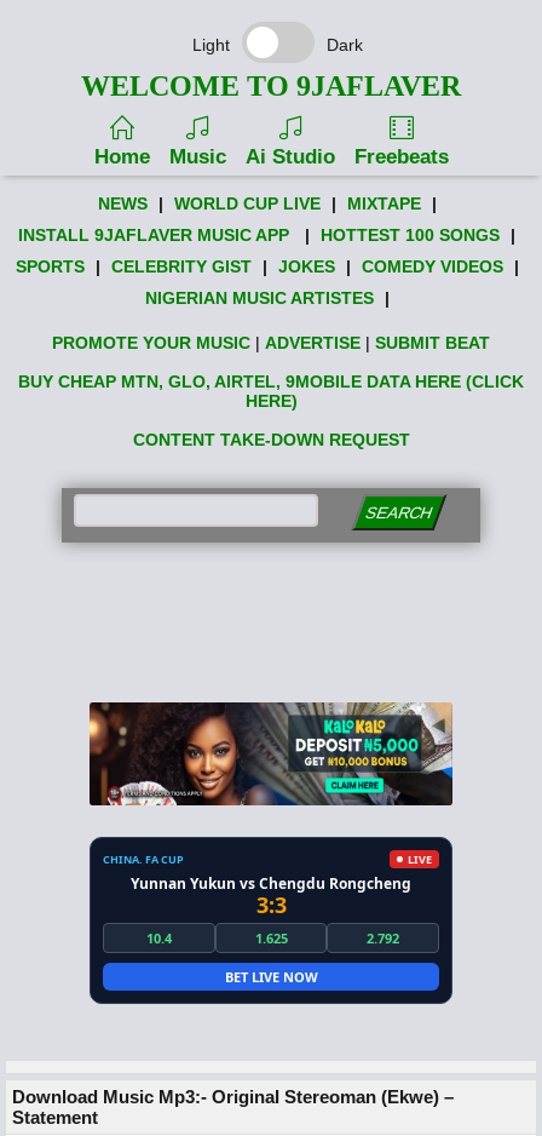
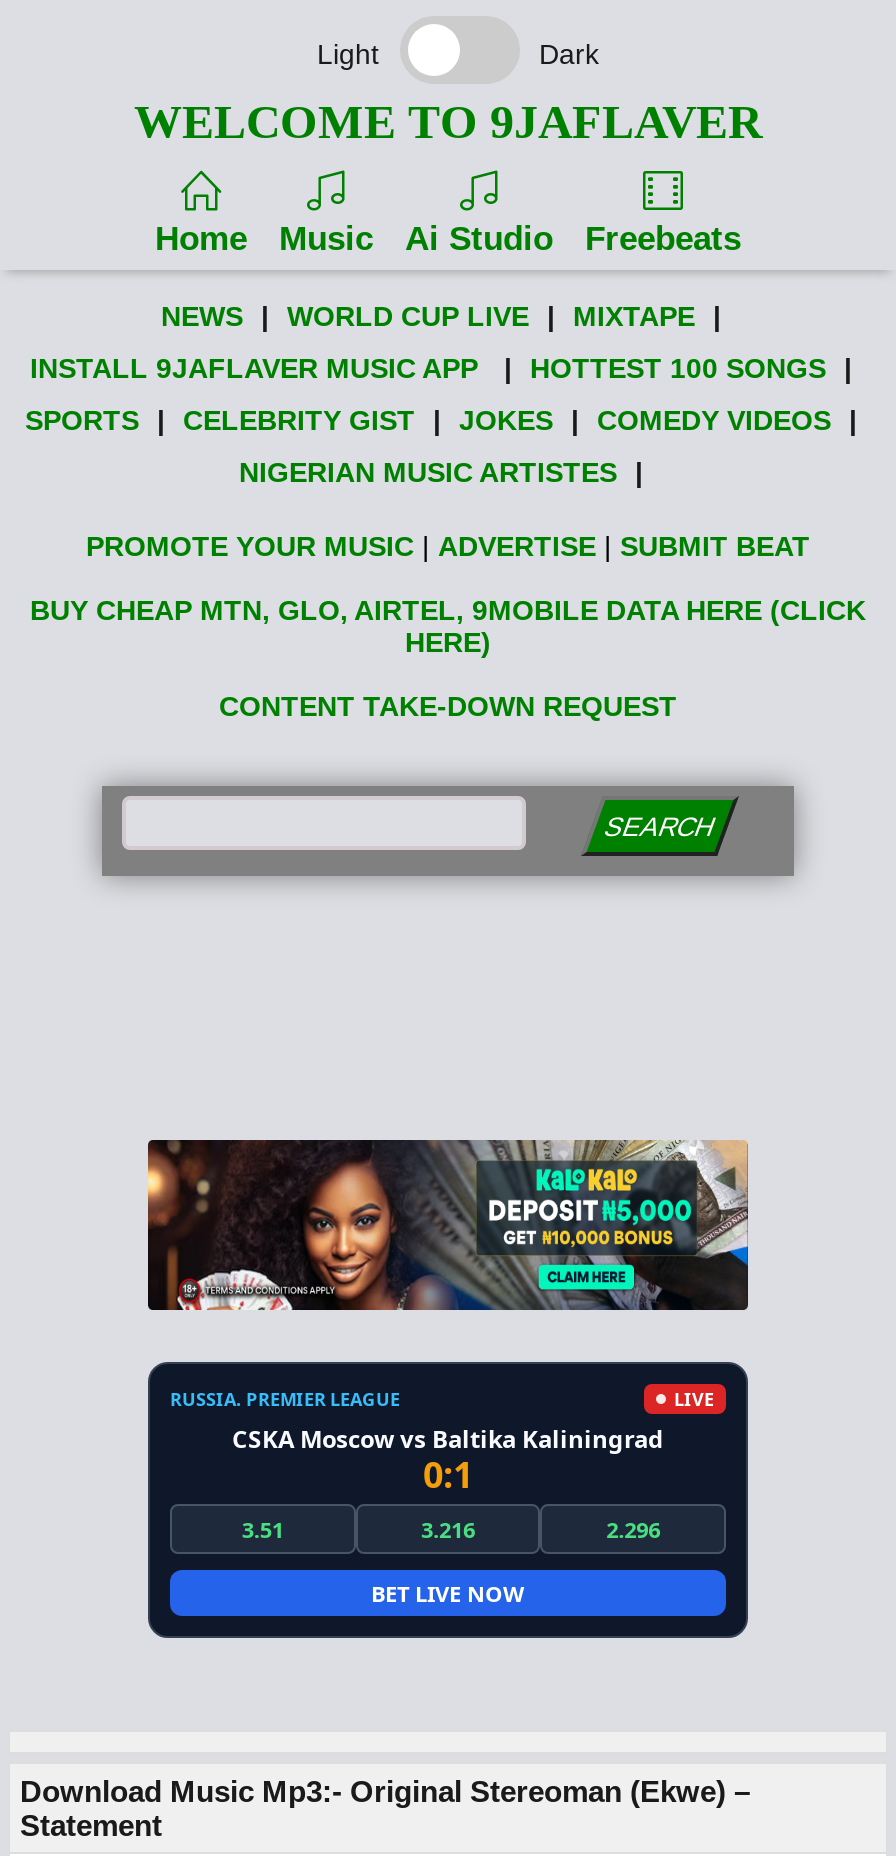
[103,851,184,867] CHINA. FA CUP -> [170,1386,400,1412] RUSSIA. PREMIER LEAGUE
[131,873,411,894] Yunnan Yukun vs Chengdu Rongcheng -> [232,1422,664,1456] CSKA Moscow vs Baltika Kaliningrad
[256,890,286,919] 3:3 -> [423,1450,473,1498] 0:1
[146,929,172,947] 10.4 -> [242,1514,284,1544] 3.51
[255,929,287,947] 1.625 -> [421,1514,475,1544] 3.216
[367,929,399,947] 2.792 -> [606,1514,660,1544] 2.296

